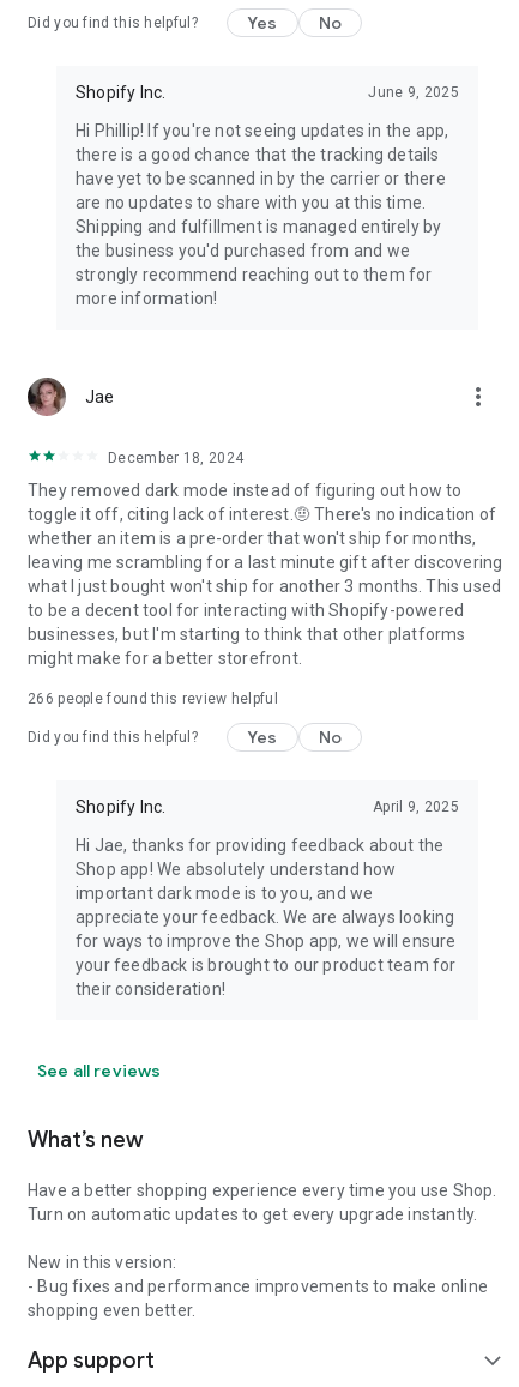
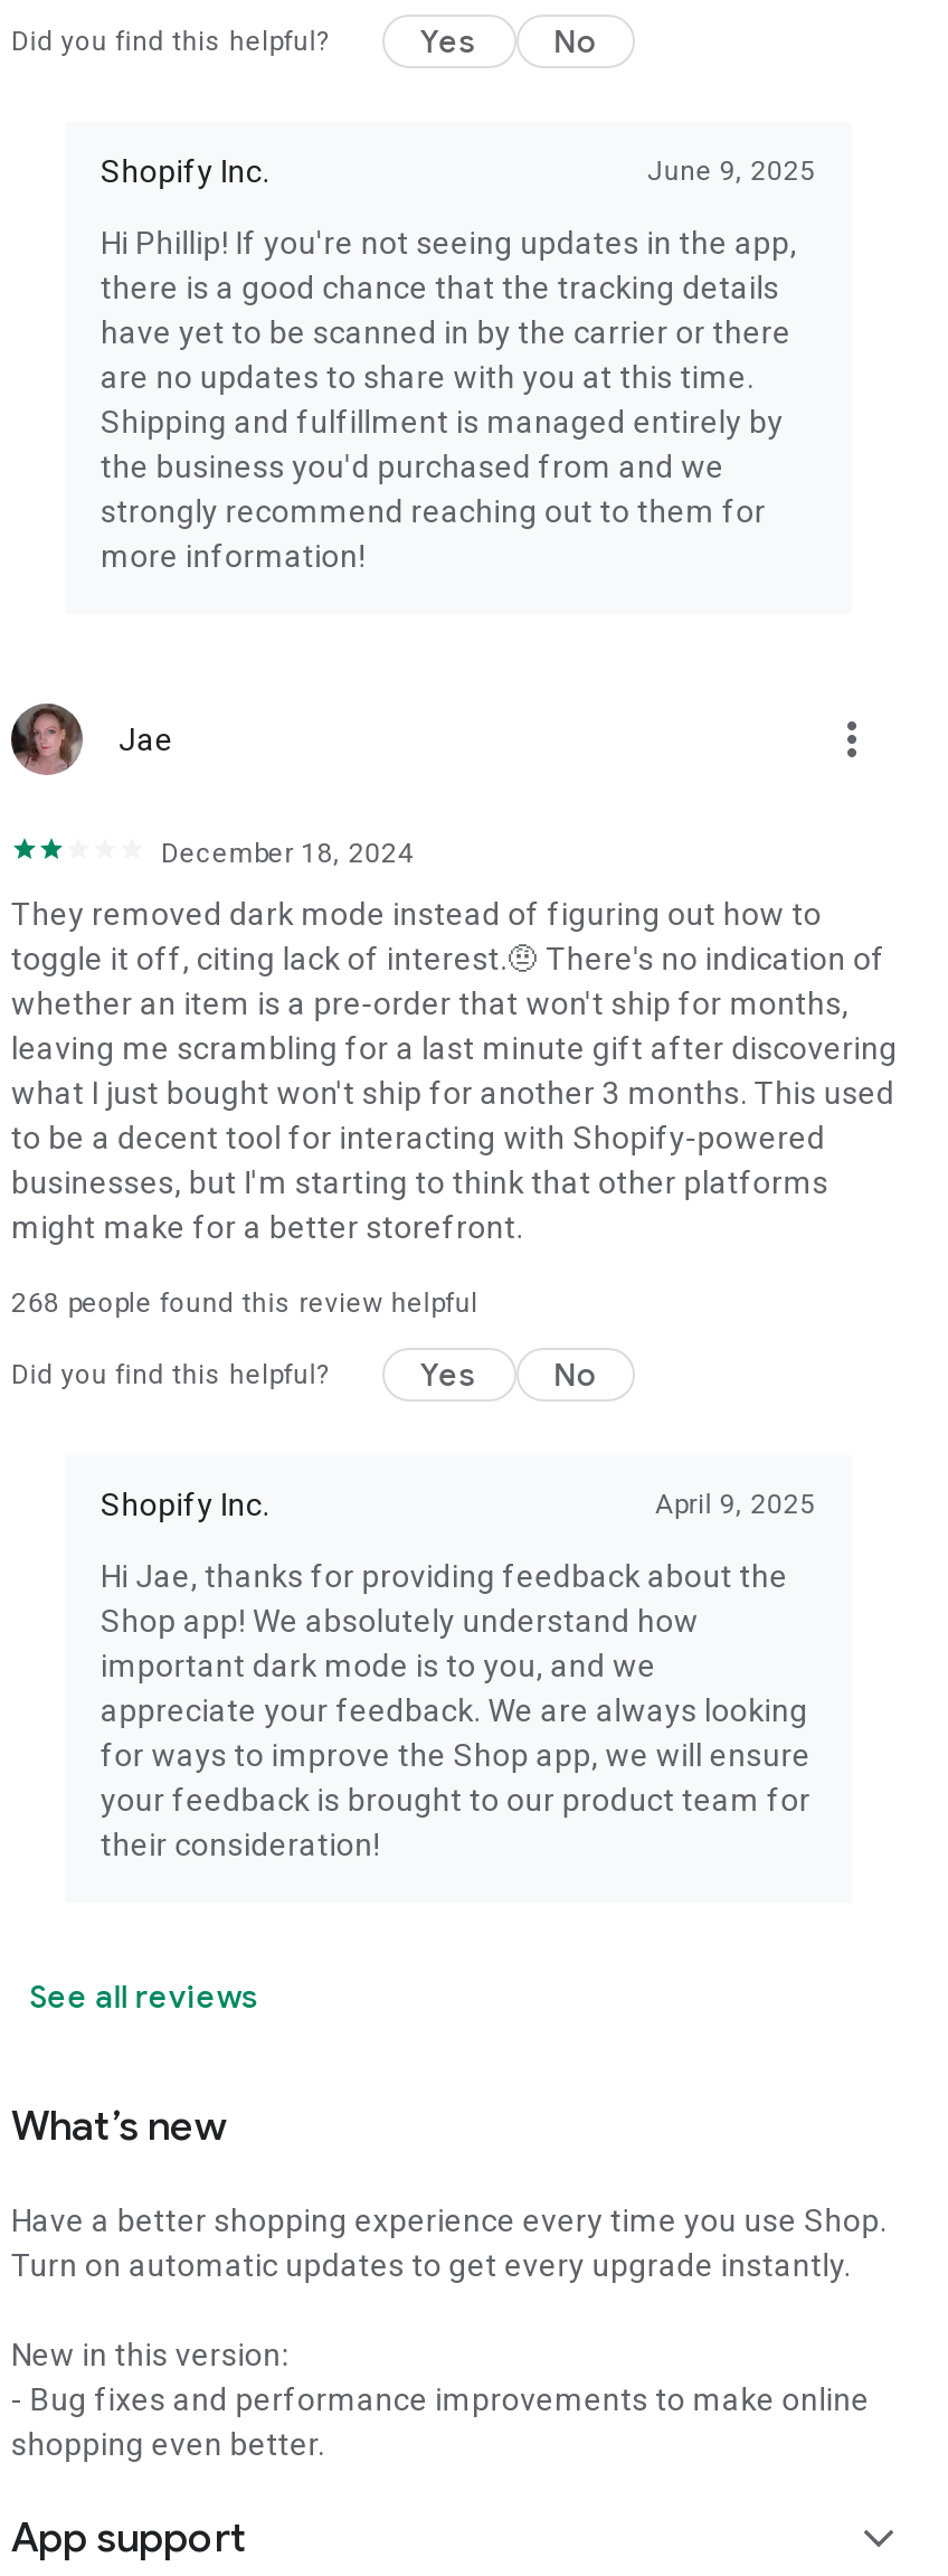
[28,691,278,707] 266 people found this review helpful -> [11,1287,478,1319] 268 people found this review helpful

